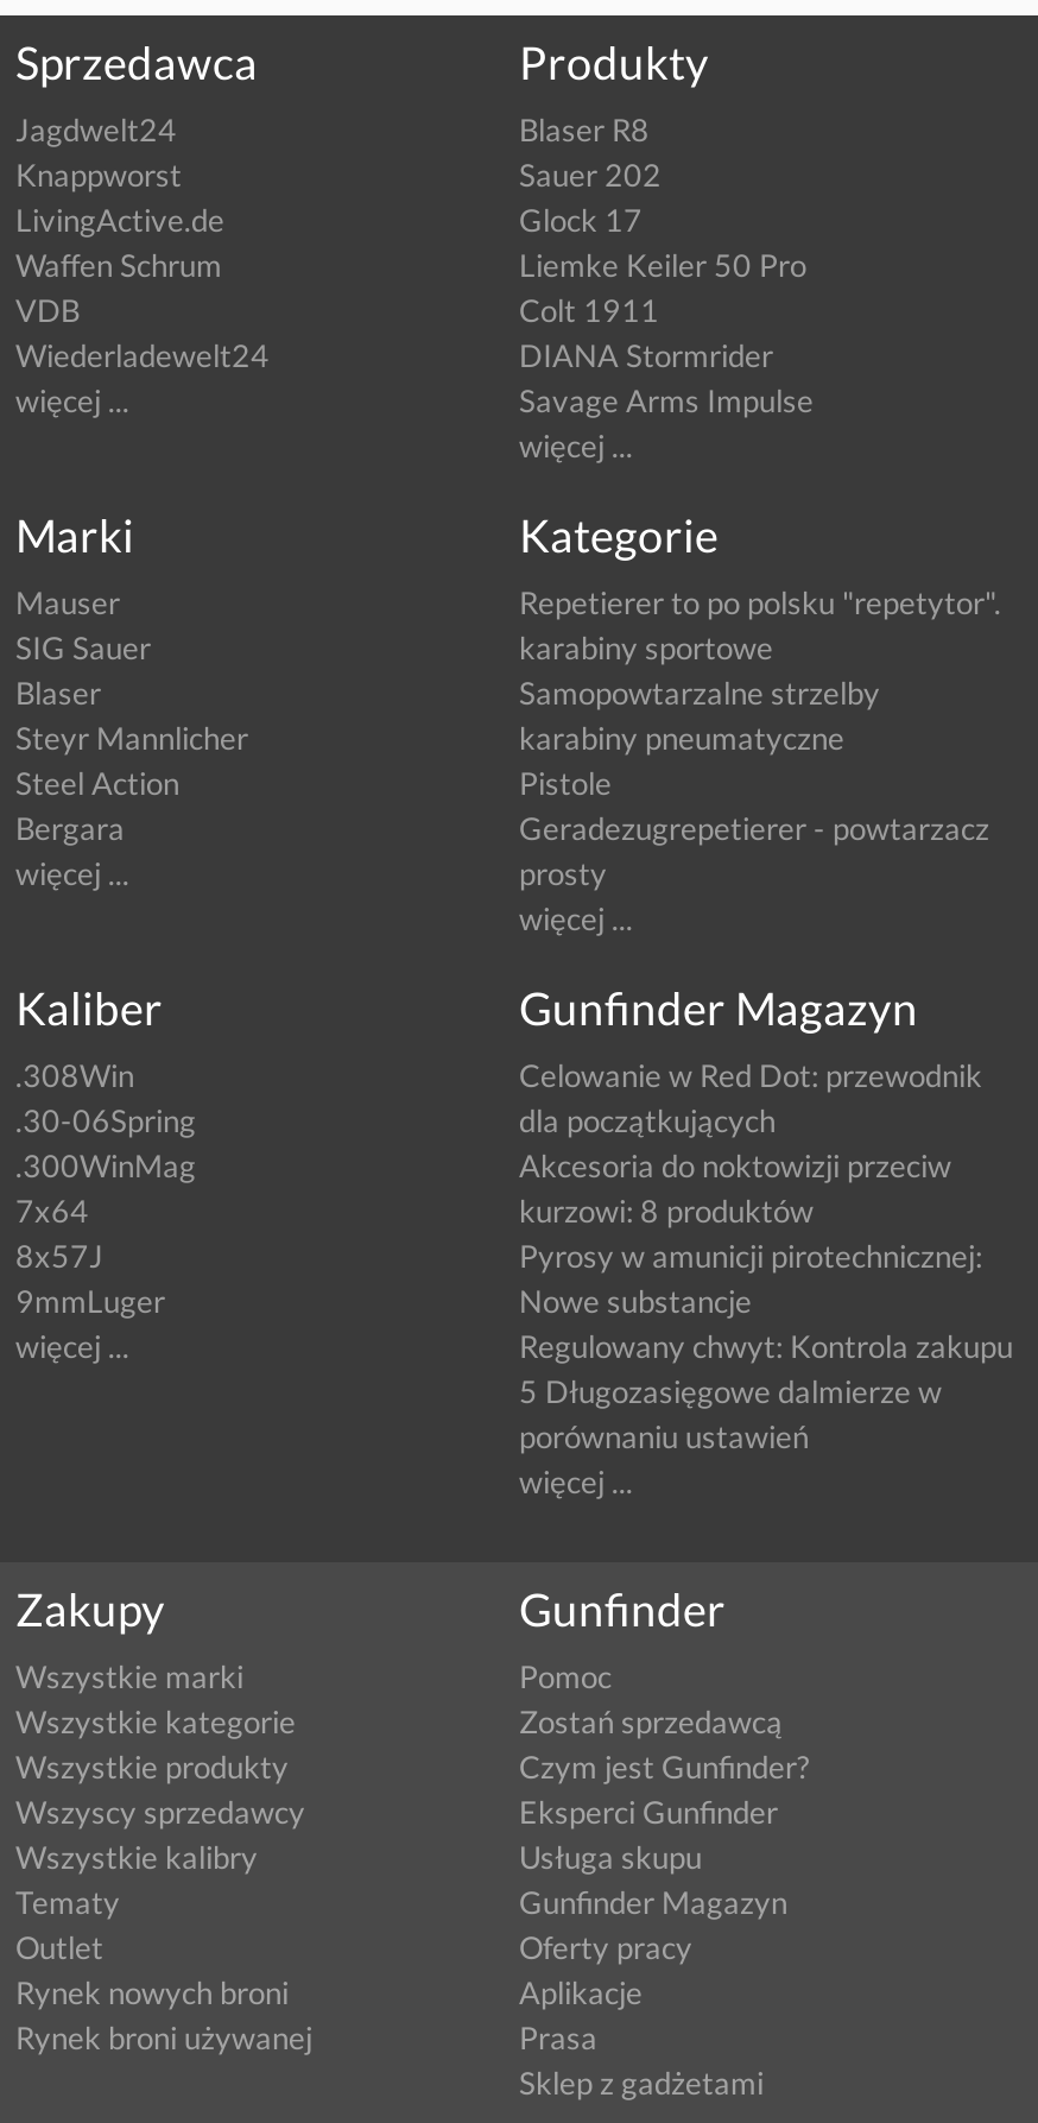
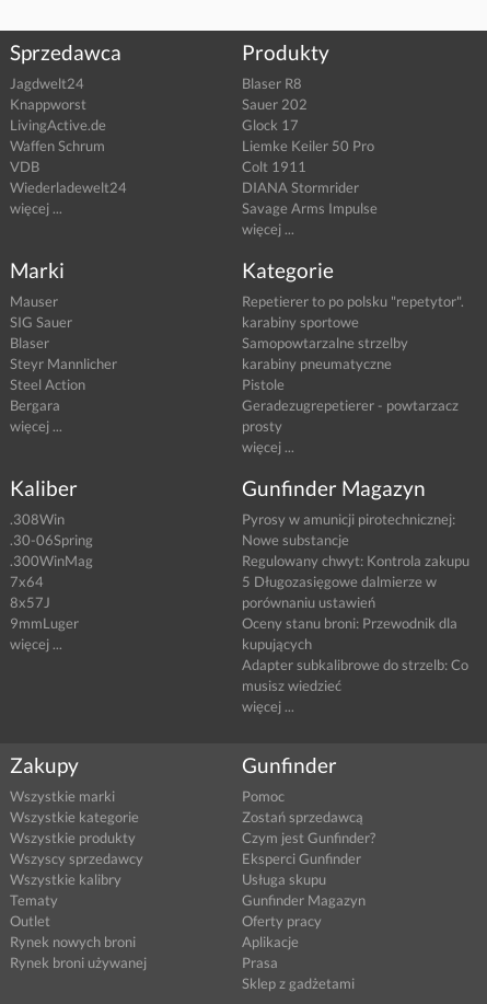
[519,1055,982,1229] Celowanie w Red Dot: przewodnik | dla początkujących | Akcesoria do noktowizji przeciw | kurzowi: 8 produktów -> none
moved [519,1236,1013,1455] -> [242,510,469,611]: Pyrosy w amunicji pirotechnicznej: | Nowe substancje | Regulowany chwyt: Kontrola zakupu | 5 Długozasięgowe dalmierze w | porównaniu ustawień
none -> [242,614,468,694] Oceny stanu broni: Przewodnik dla | kupujących | Adapter subkalibrowe do strzelb: Co | musisz wiedzieć

